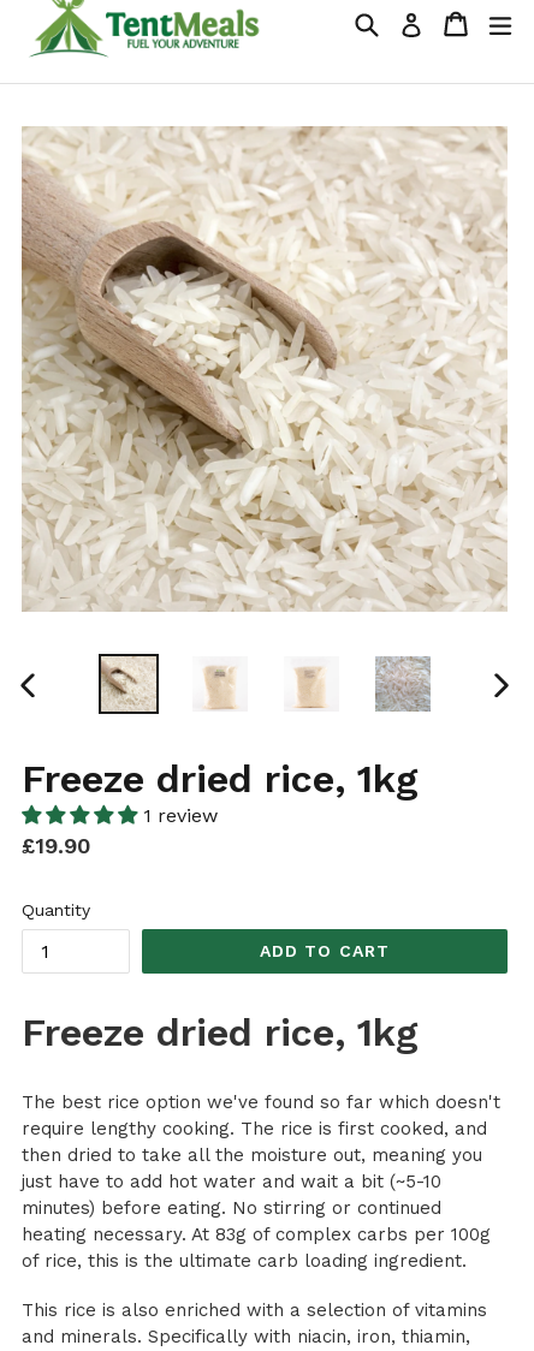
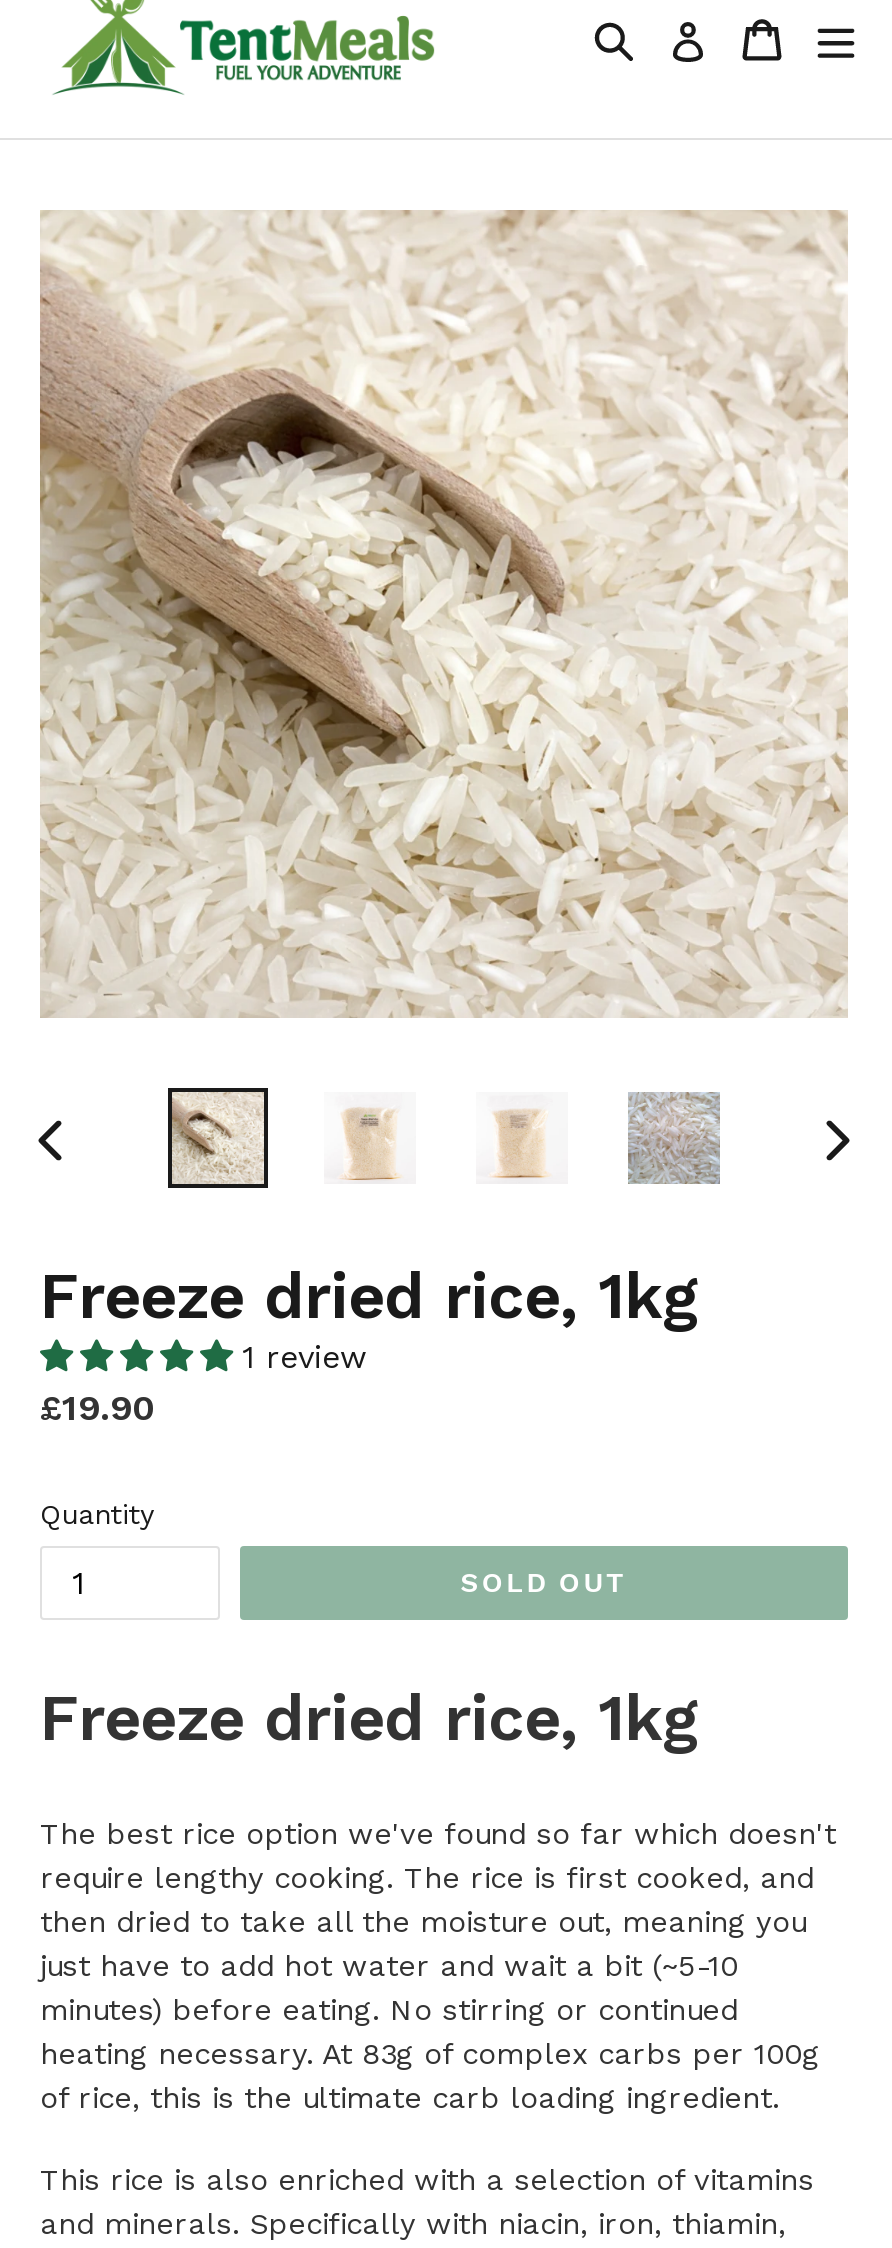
[260,941,390,960] ADD TO CART -> [460,1566,628,1598] SOLD OUT

